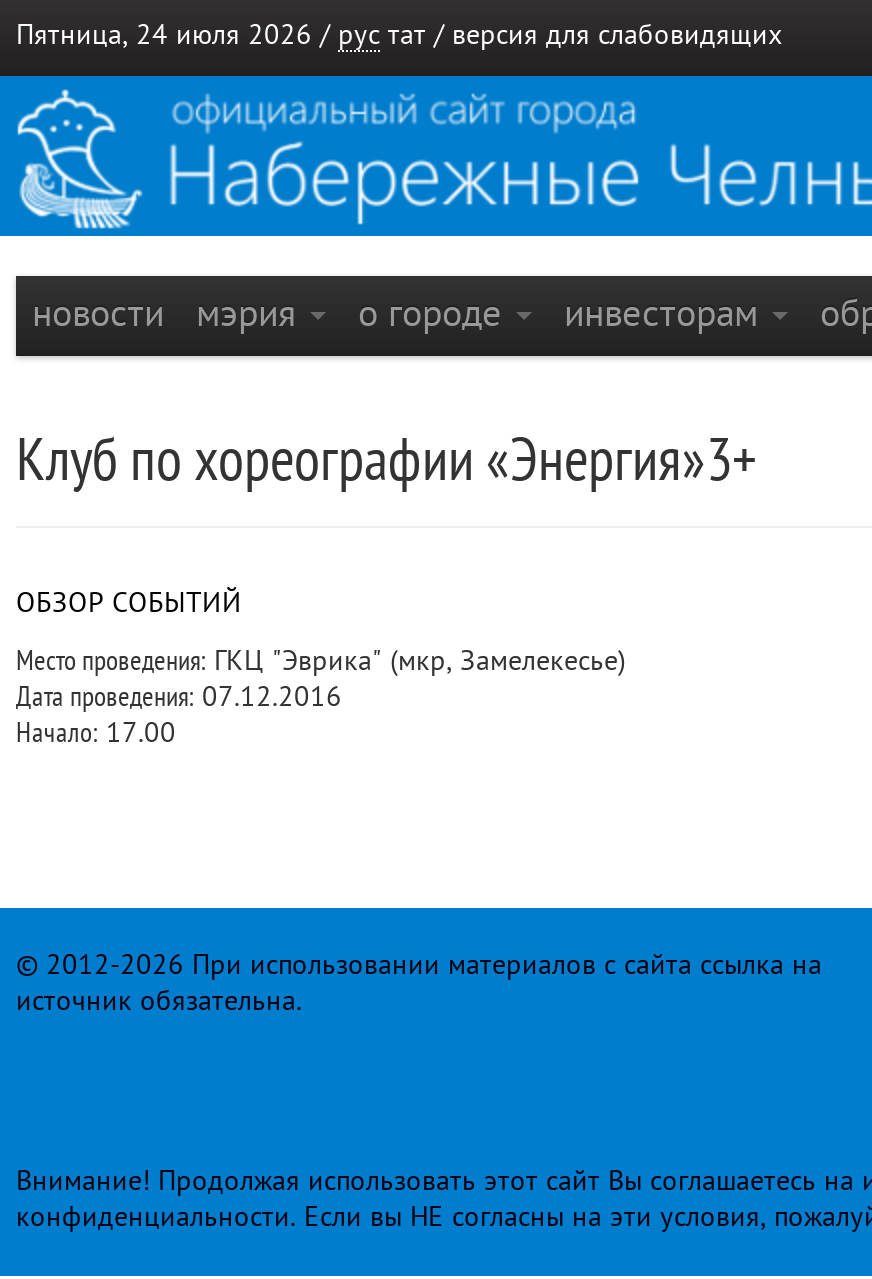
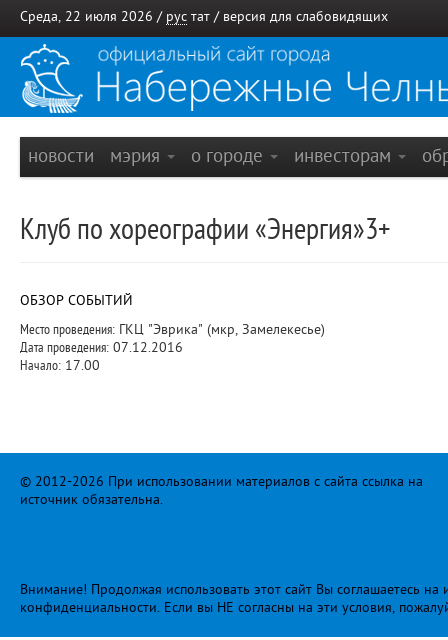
[16,20,782,50] Пятница, 24 июля 2026 / рус тат / версия для слабовидящих -> [20,9,388,24] Среда, 22 июля 2026 / рус тат / версия для слабовидящих

